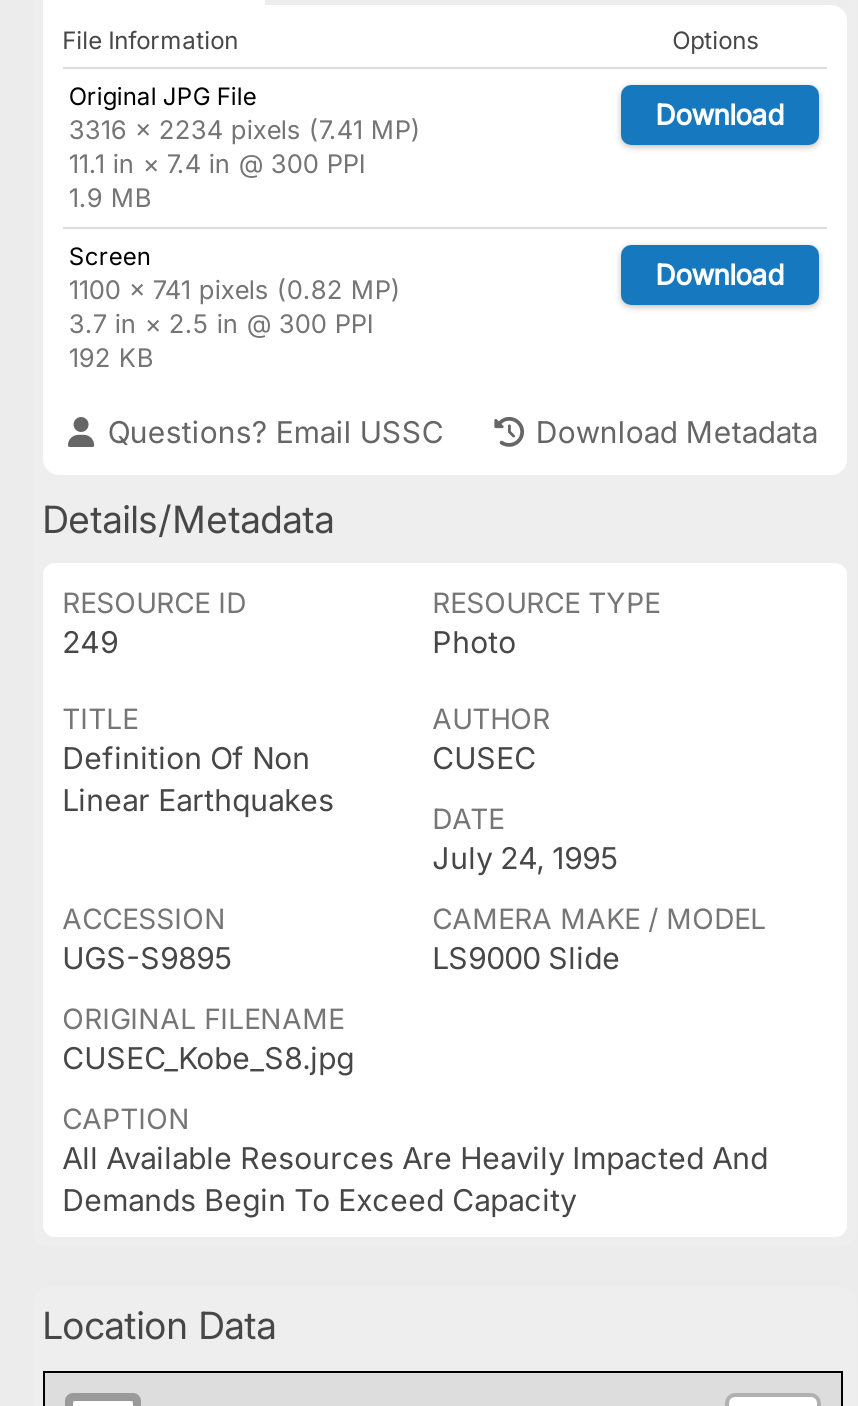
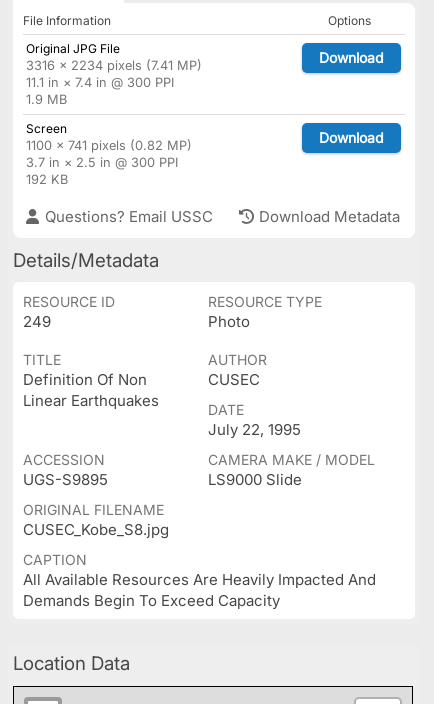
[432,839,618,877] July 24, 1995 -> [208,420,301,439] July 22, 1995

